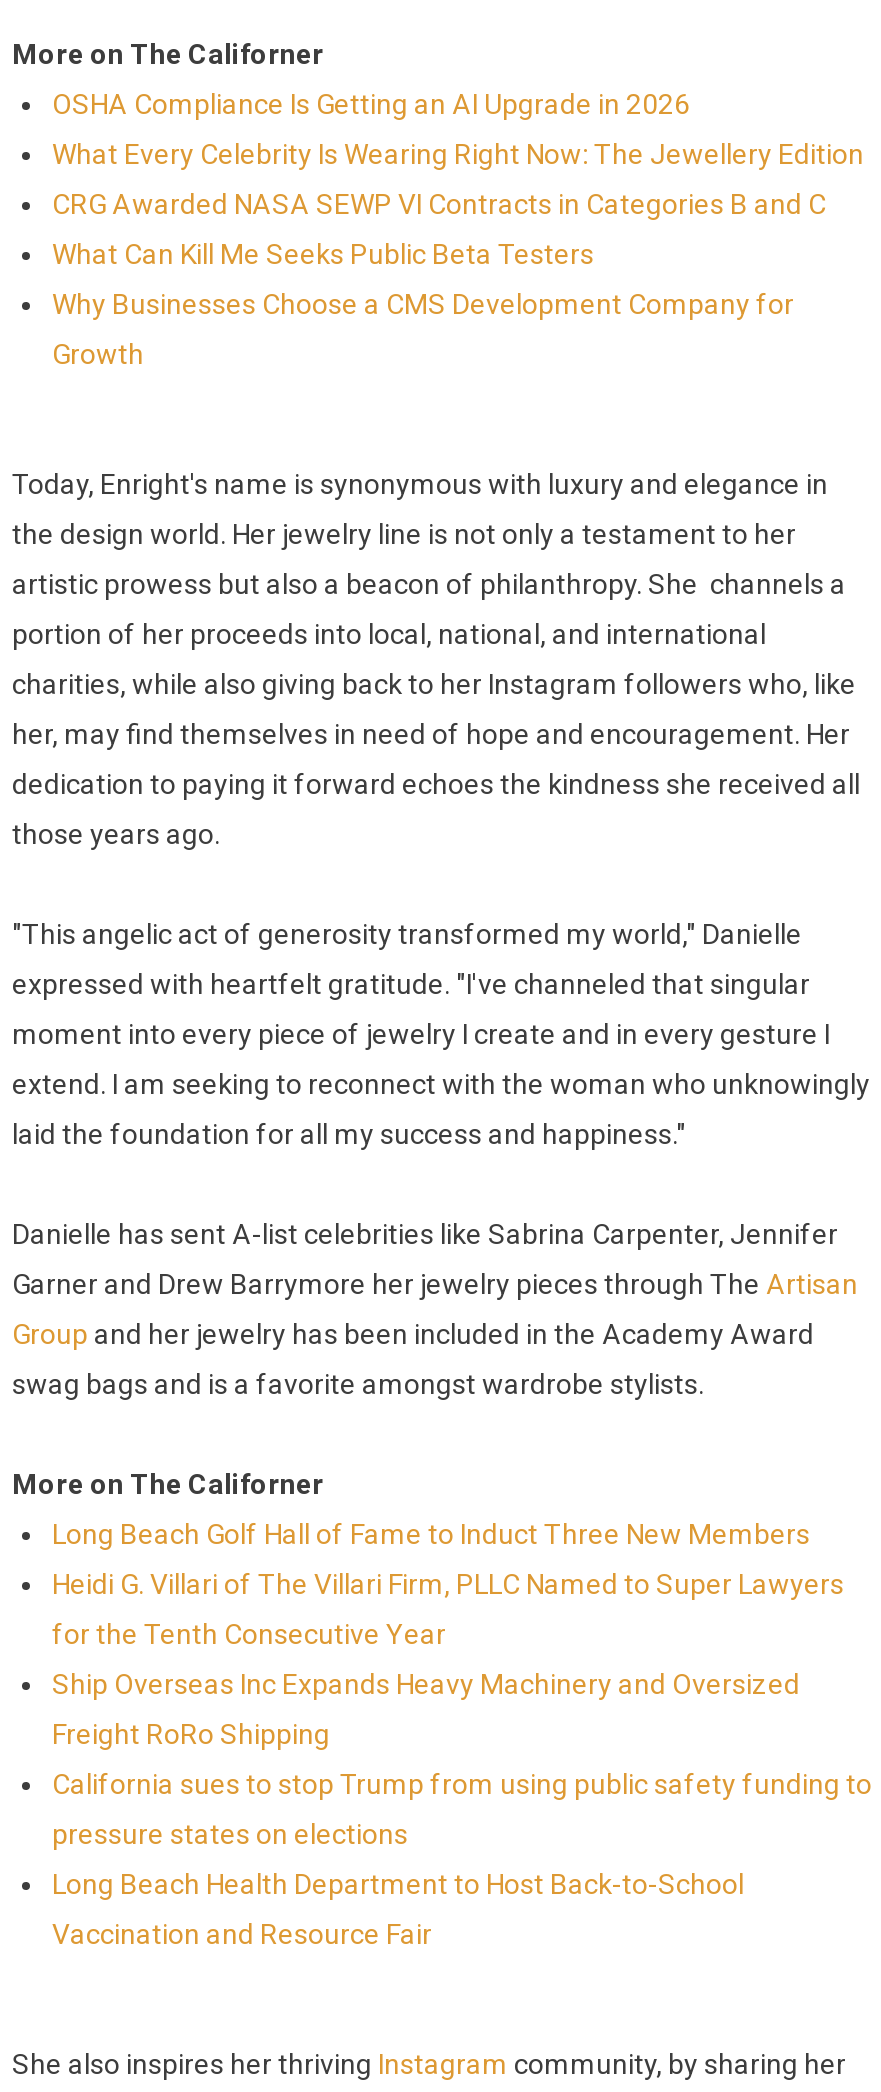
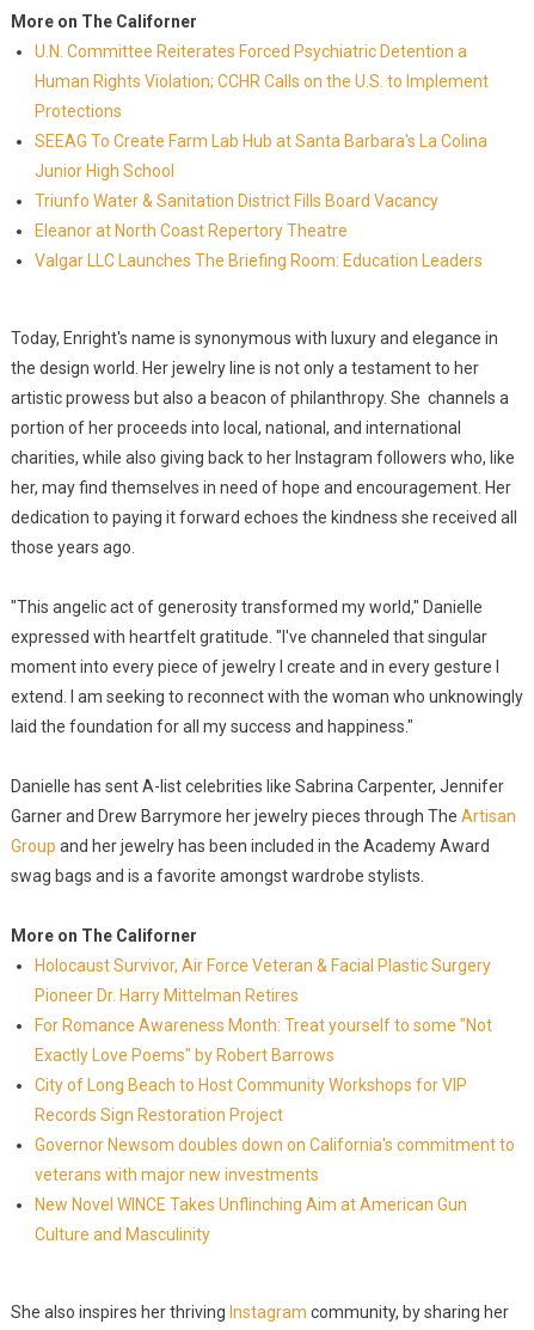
[52,88,864,370] OSHA Compliance Is Getting an AI Upgrade in 2026 | What Every Celebrity Is Wearing Right Now: The Jewellery Edition | CRG Awarded NASA SEWP VI Contracts in Categories B and C | What Can Kill Me Seeks Public Beta Testers | Why Businesses Choose a CMS Development Company for | Growth -> [35,42,489,270] U.N. Committee Reiterates Forced Psychiatric Detention a | Human Rights Violation; CCHR Calls on the U.S. to Implement | Protections | SEEAG To Create Farm Lab Hub at Santa Barbara's La Colina | Junior High School | Triunfo Water & Sanitation District Fills Board Vacancy | Eleanor at North Coast Repertory Theatre | Valgar LLC Launches The Briefing Room: Education Leaders
[52,1518,872,1950] Long Beach Golf Hall of Fame to Induct Three New Members | Heidi G. Villari of The Villari Firm, PLLC Named to Super Lawyers | for the Tenth Consecutive Year | Ship Overseas Inc Expands Heavy Machinery and Oversized | Freight RoRo Shipping | California sues to stop Trump from using public safety funding to | pressure states on elections | Long Beach Health Department to Host Back-to-School | Vaccination and Resource Fair -> [35,956,515,1244] Holocaust Survivor, Air Force Veteran & Facial Plastic Surgery | Pioneer Dr. Harry Mittelman Retires | For Romance Awareness Month: Treat yourself to some "Not | Exactly Love Poems" by Robert Barrows | City of Long Beach to Host Community Workshops for VIP | Records Sign Restoration Project | Governor Newsom doubles down on California's commitment to | veterans with major new investments | New Novel WINCE Takes Unflinching Aim at American Gun | Culture and Masculinity

